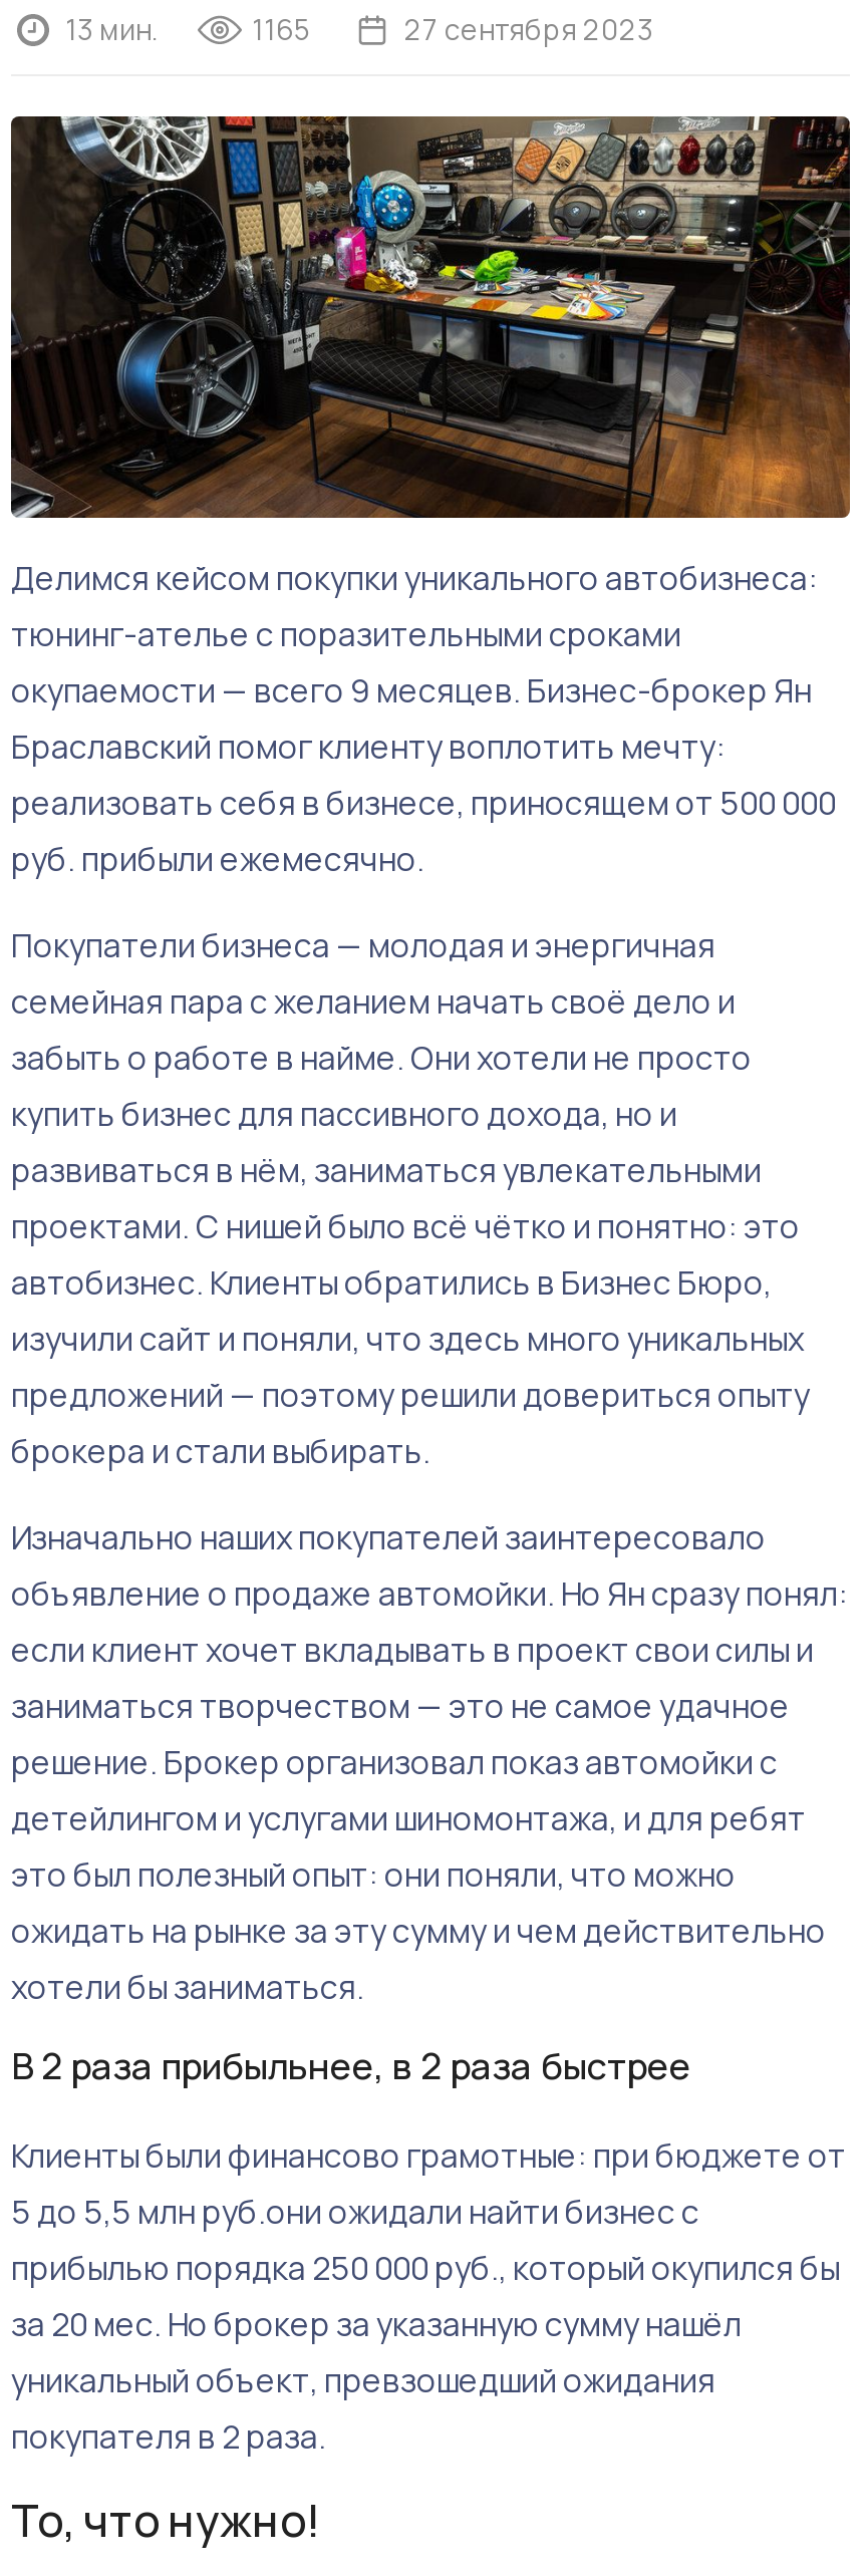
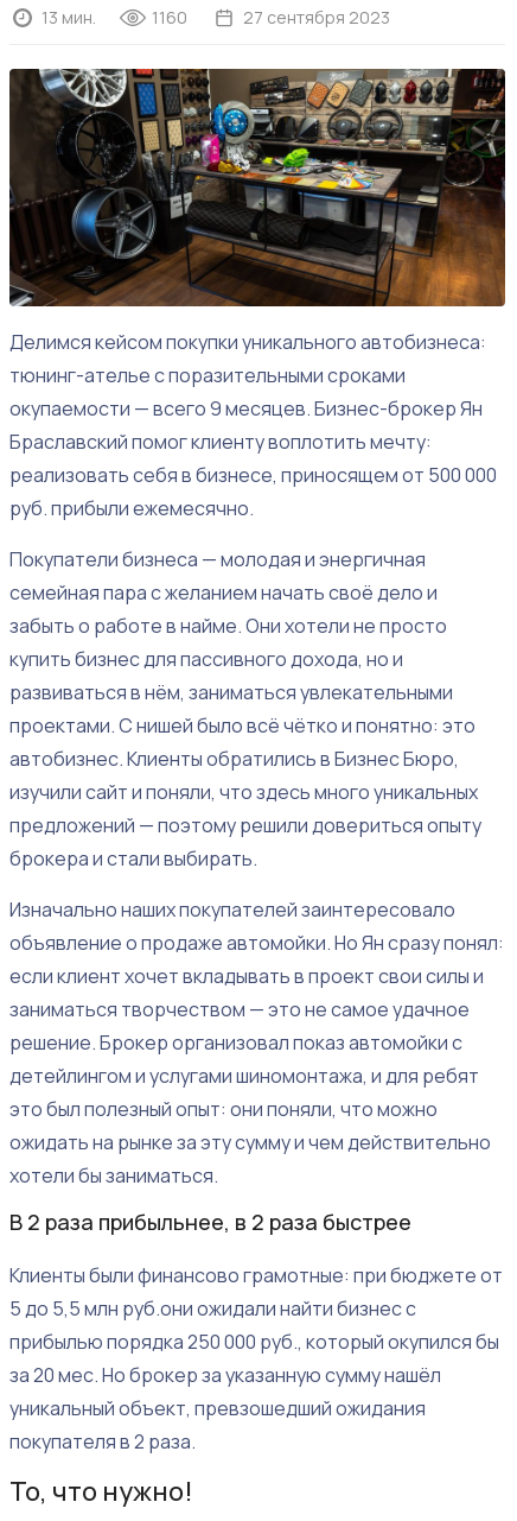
[252,10,310,48] 1165 -> [152,6,187,28] 1160

